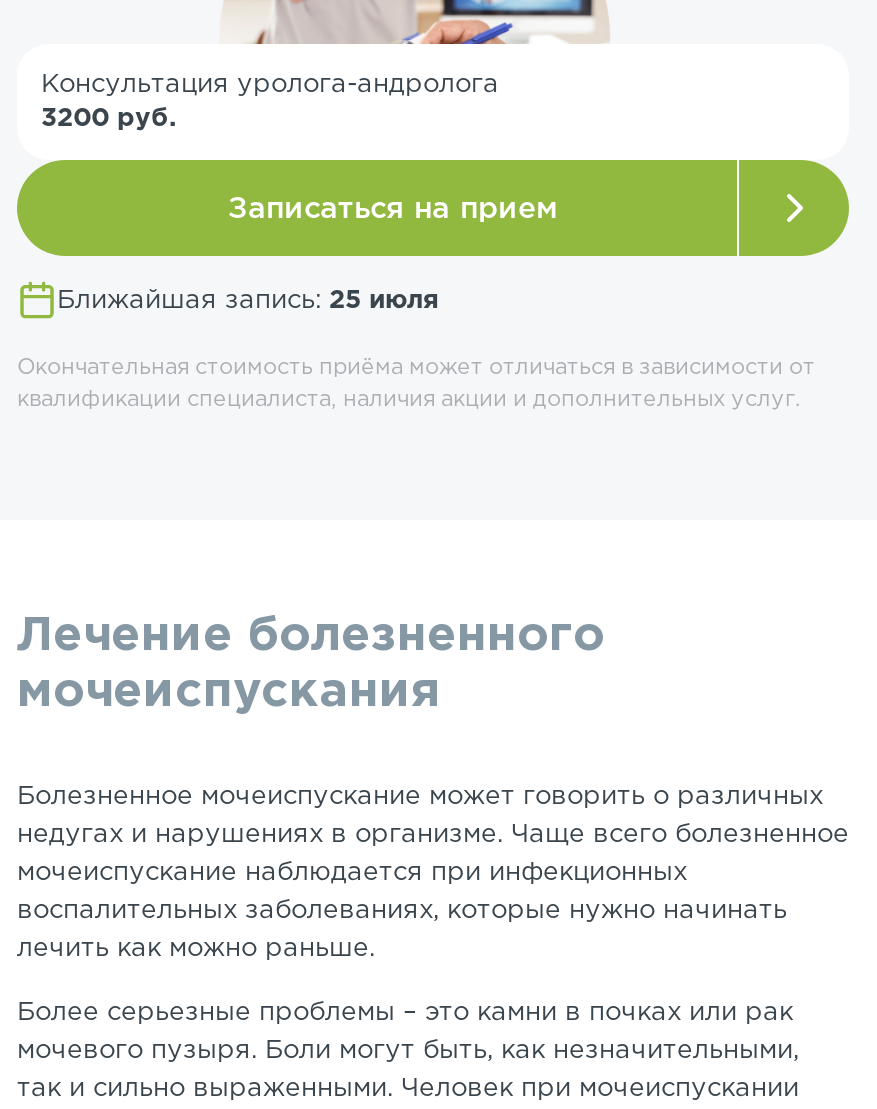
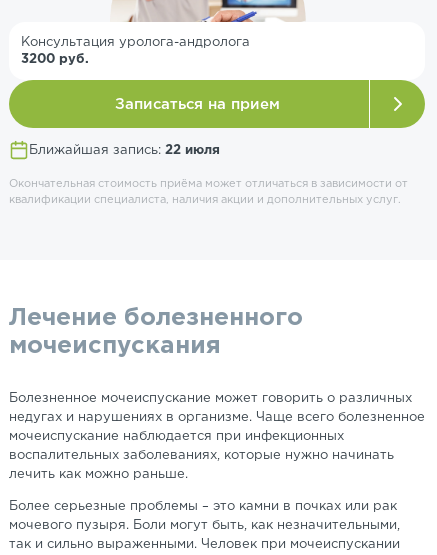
[57,289,439,311] Ближайшая запись: 25 июля -> [29,144,220,155] Ближайшая запись: 22 июля

